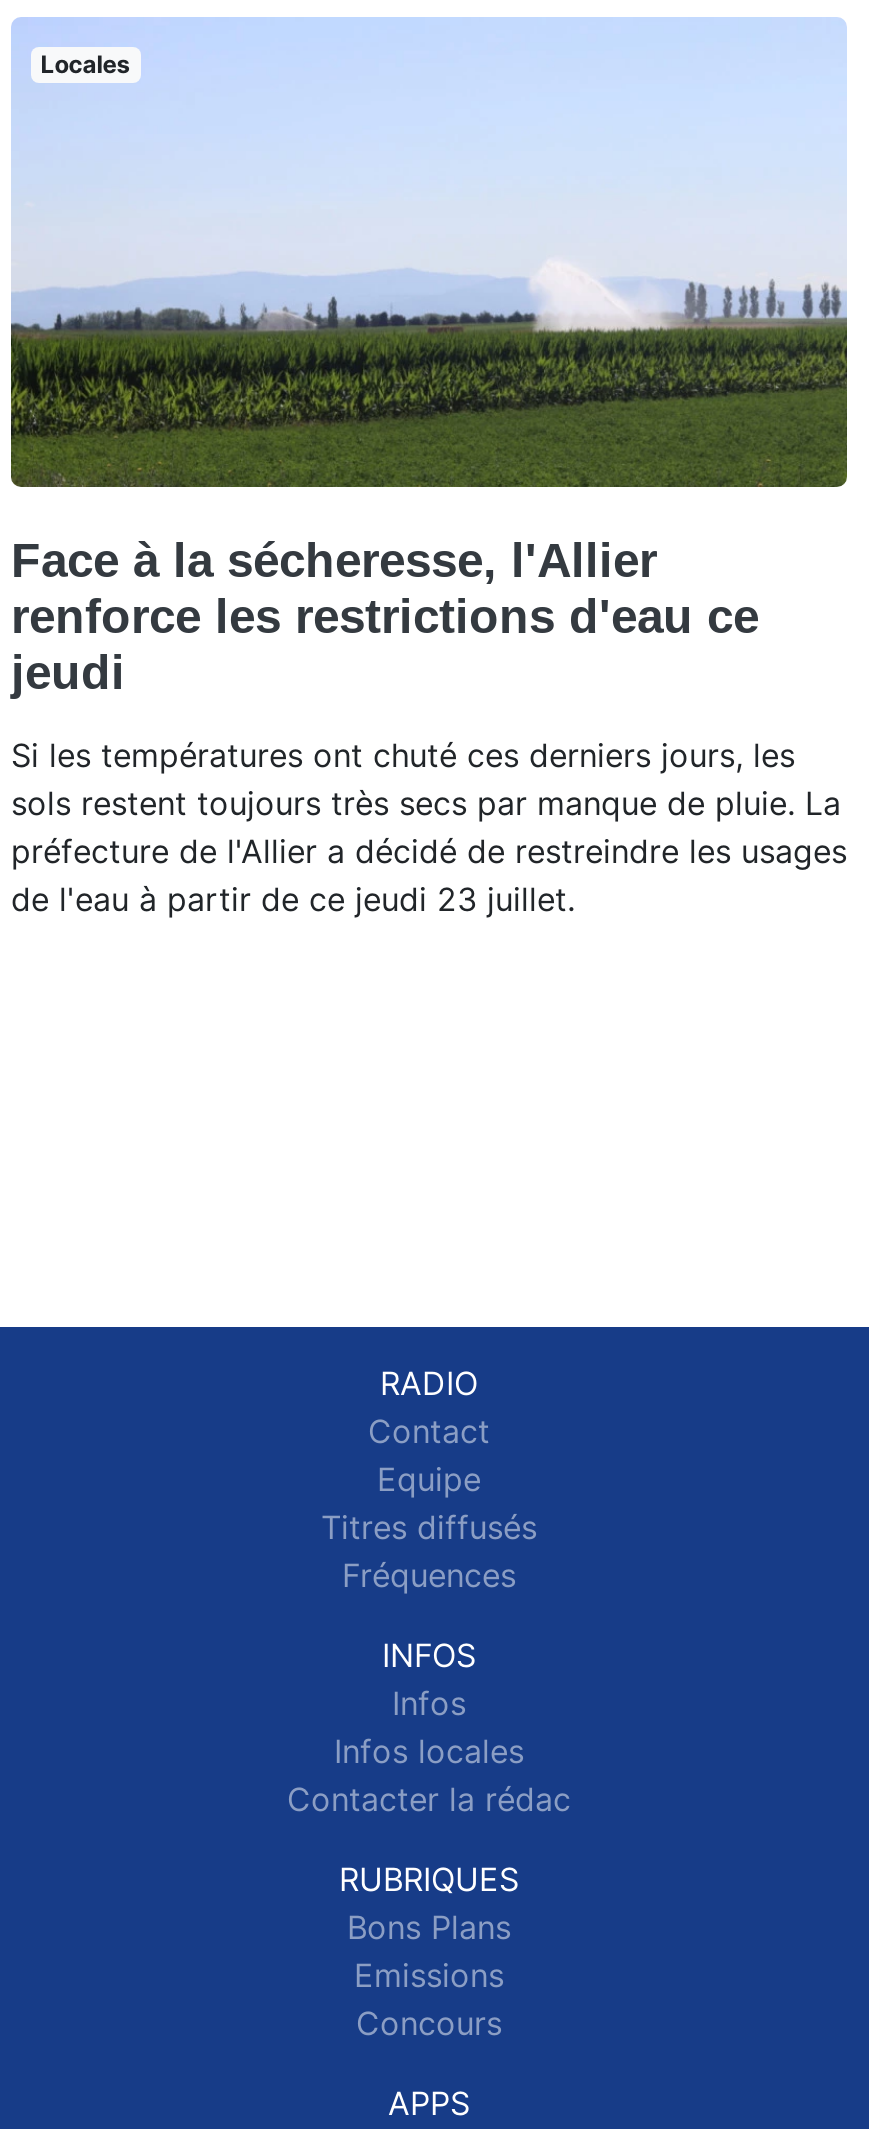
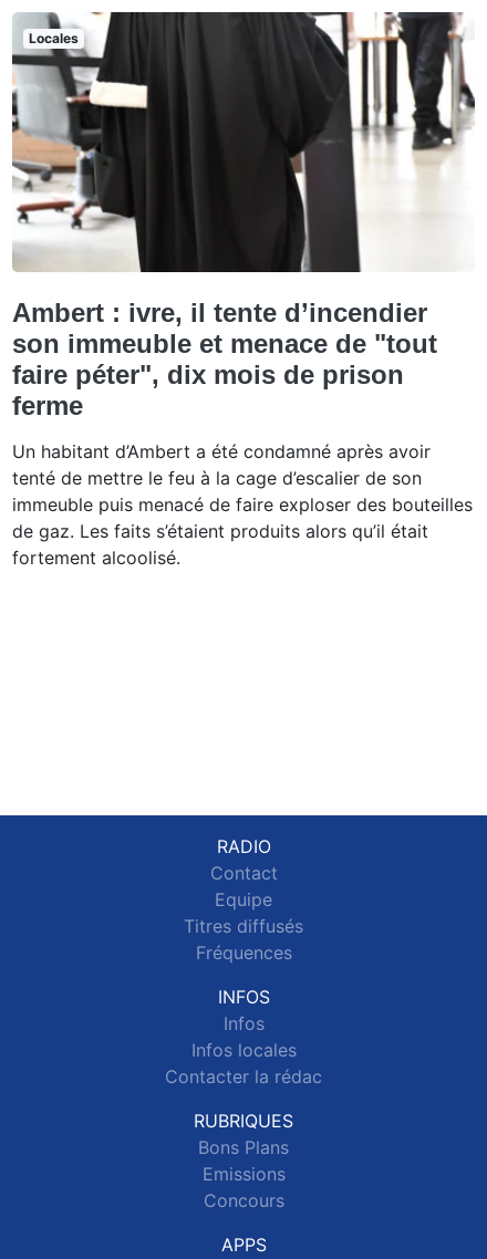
[9,17,849,699] [image] | Face à la sécheresse, l'Allier | renforce les restrictions d'eau ce | jeudi -> [11,11,476,421] [image] | Ambert : ivre, il tente d’incendier | son immeuble et menace de "tout | faire péter", dix mois de prison | ferme
[11,735,847,919] Si les températures ont chuté ces derniers jours, les | sols restent toujours très secs par manque de pluie. La | préfecture de l'Allier a décidé de restreindre les usages | de l'eau à partir de ce jeudi 23 juillet. -> [12,440,473,569] Un habitant d’Ambert a été condamné après avoir | tenté de mettre le feu à la cage d’escalier de son | immeuble puis menacé de faire exploser des bouteilles | de gaz. Les faits s’étaient produits alors qu’il était | fortement alcoolisé.

